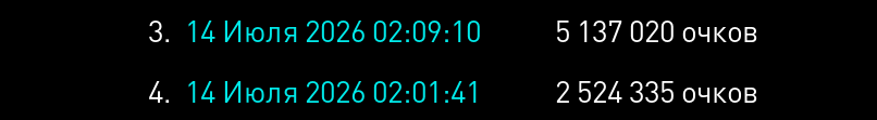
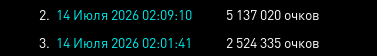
[148,10,759,49] 3. 14 Июля 2026 02:09:10 5 137 020 очков -> [39,5,320,23] 2. 14 Июля 2026 02:09:10 5 137 020 очков
[148,70,759,109] 4. 14 Июля 2026 02:01:41 2 524 335 очков -> [39,33,320,51] 3. 14 Июля 2026 02:01:41 2 524 335 очков

